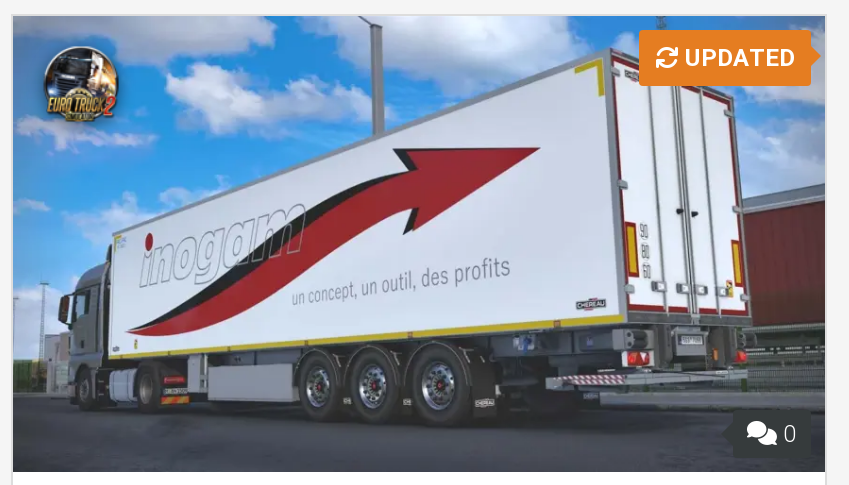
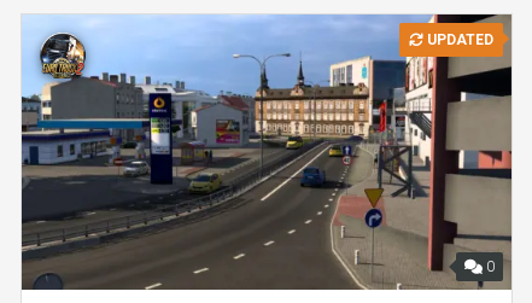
[11,13,827,473] [image] -> [21,13,513,291] [image]

